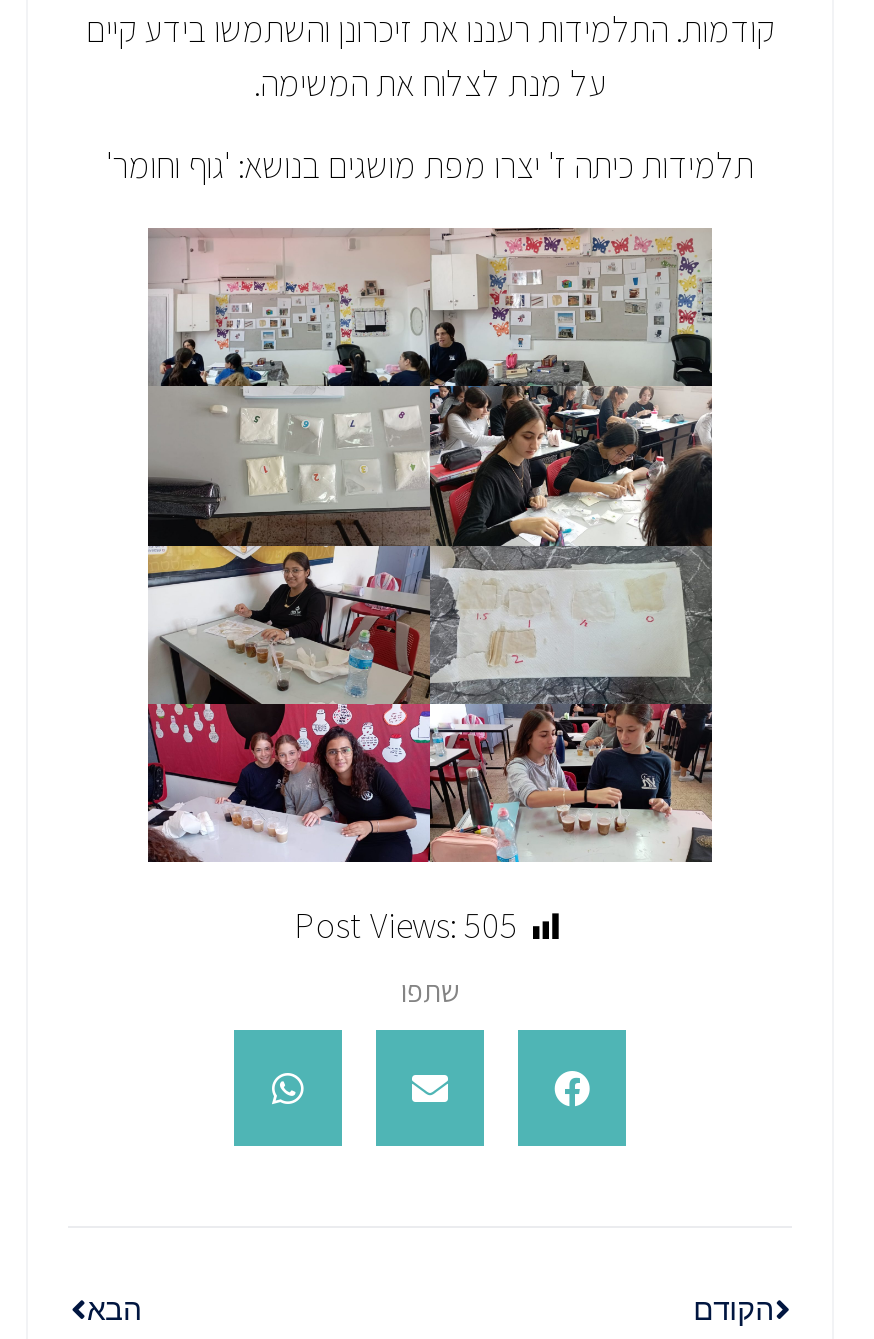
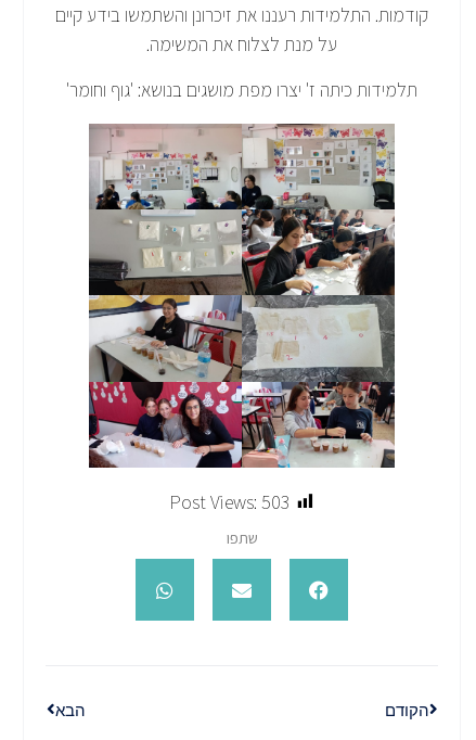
[294,902,518,948] Post Views: 505 -> [169,489,289,514] Post Views: 503

